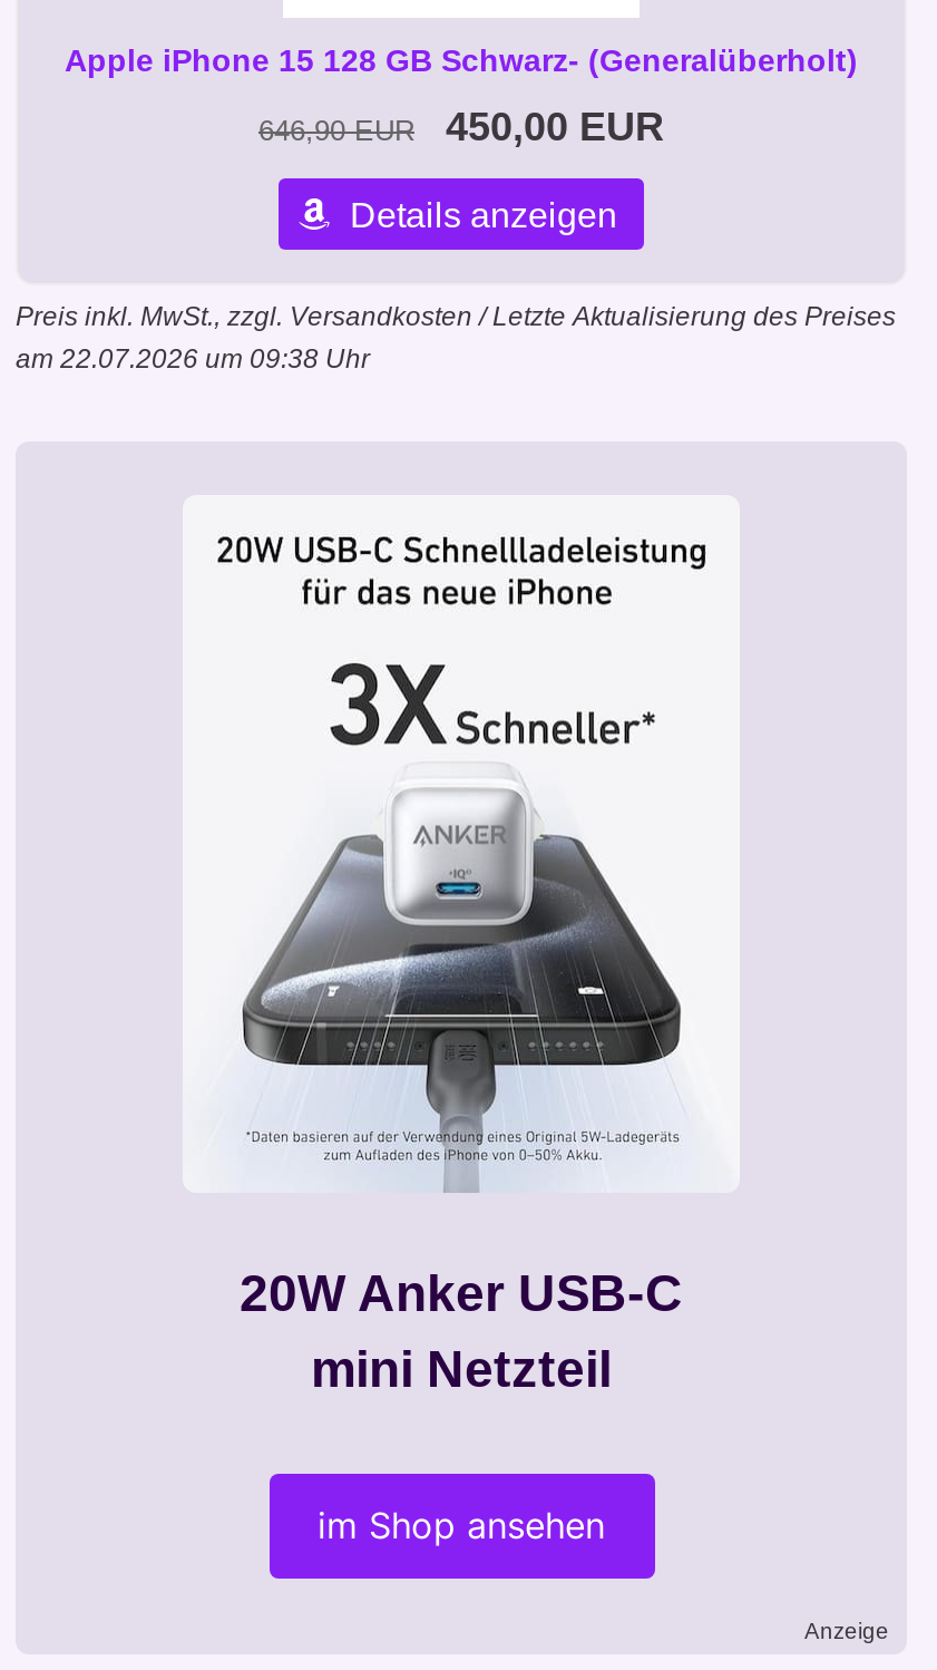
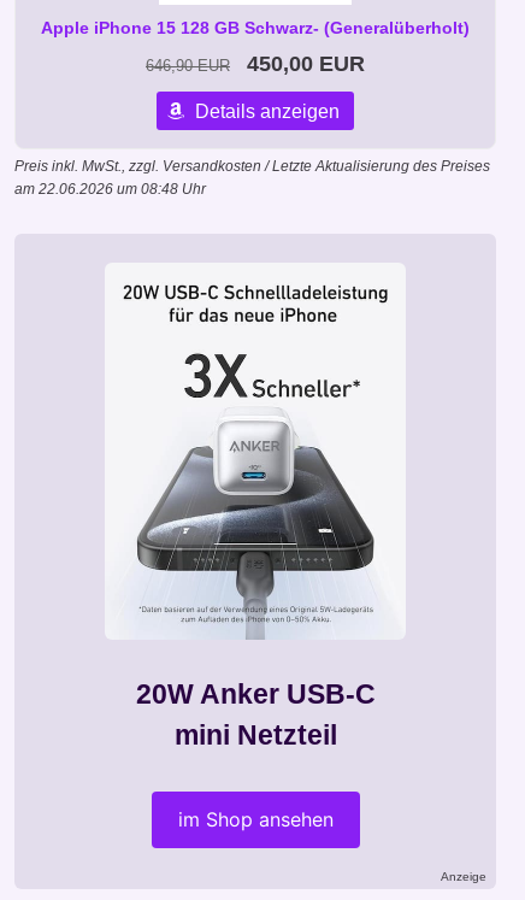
[16,344,370,375] am 22.07.2026 um 09:38 Uhr -> [14,181,206,198] am 22.06.2026 um 08:48 Uhr

